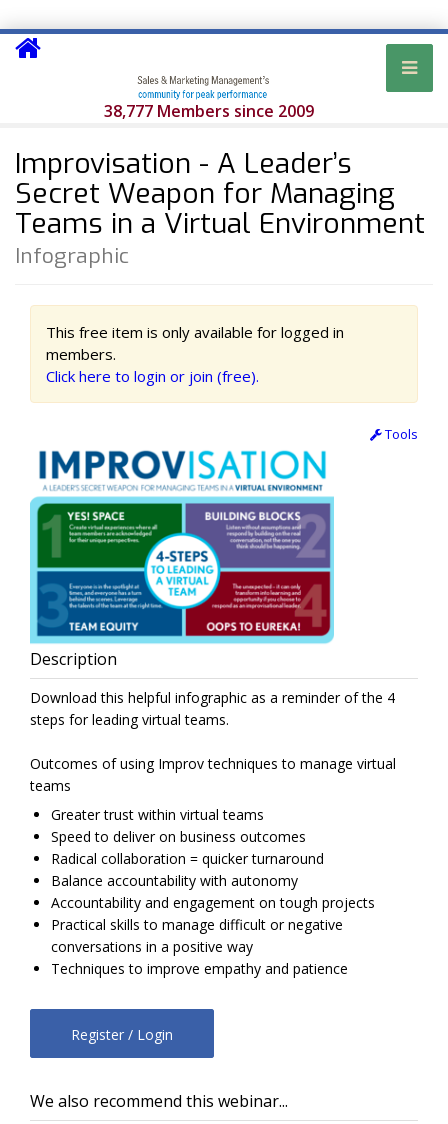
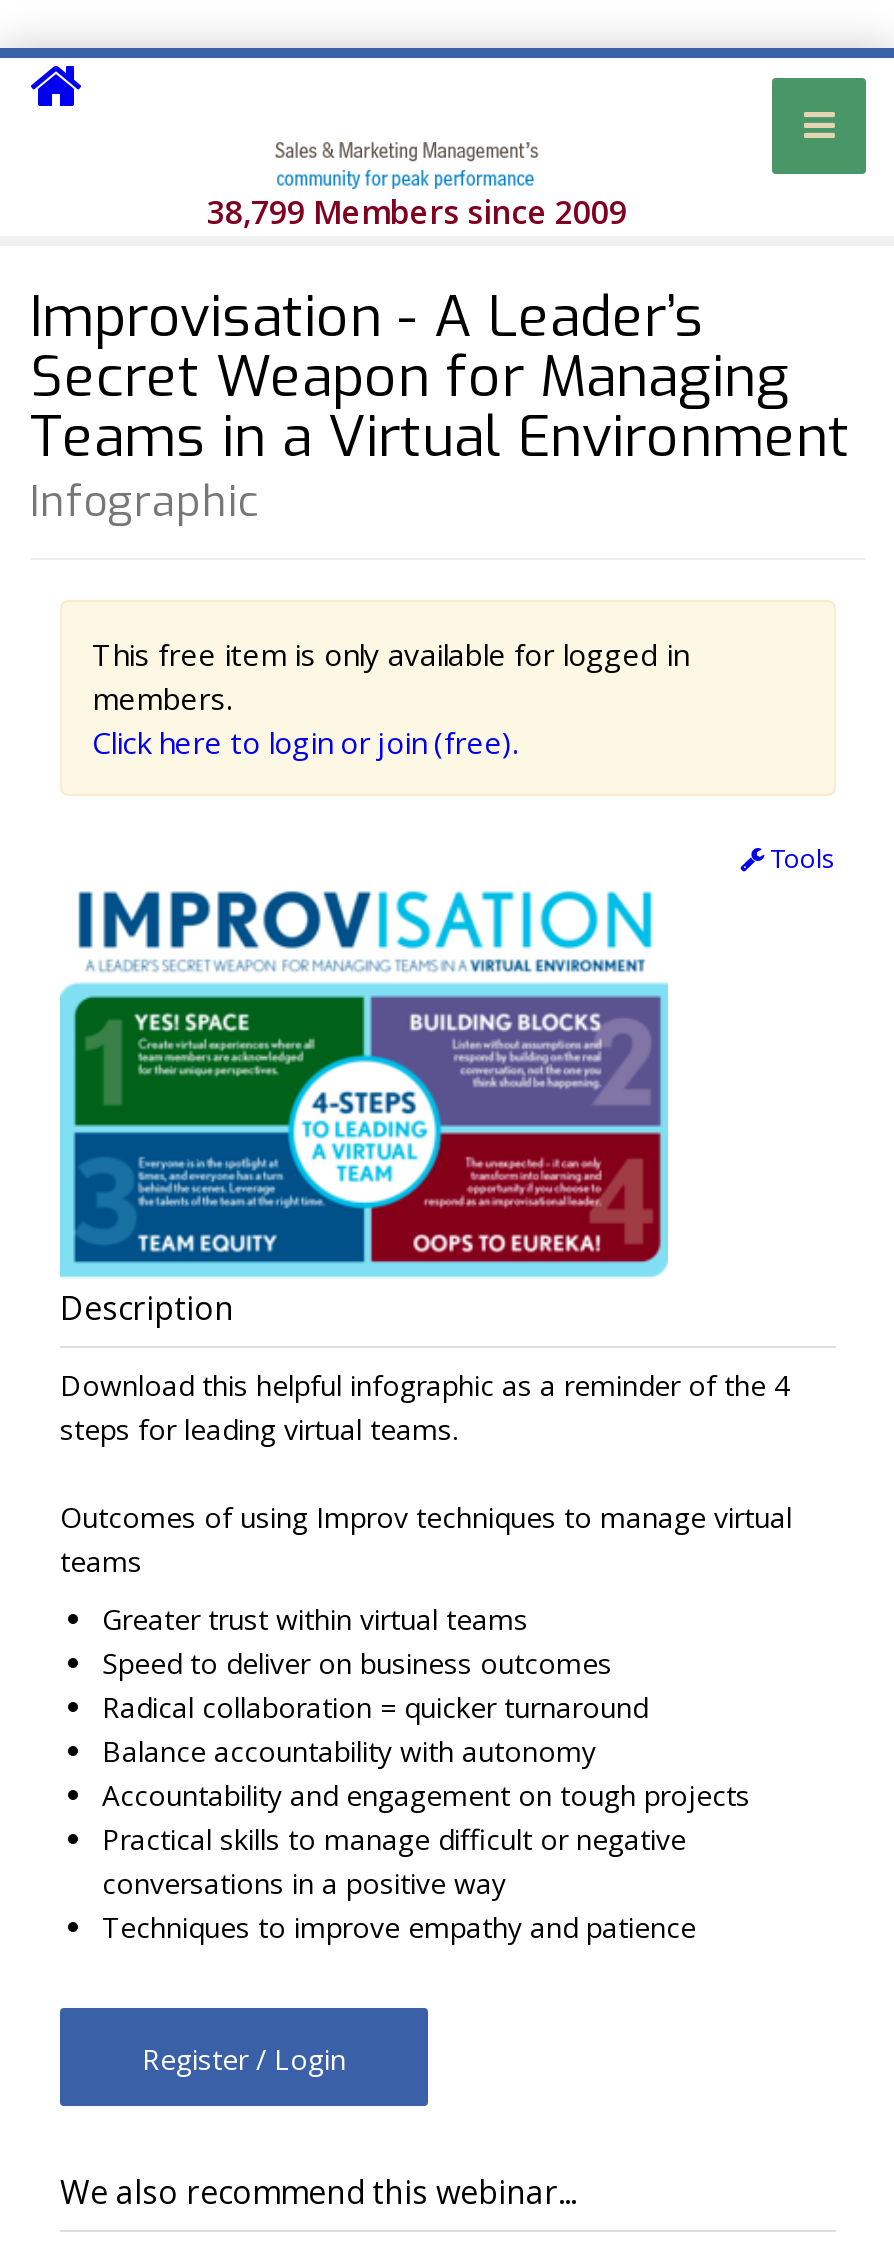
[103,100,313,122] 38,777 Members since 2009 -> [207,189,627,233] 38,799 Members since 2009

